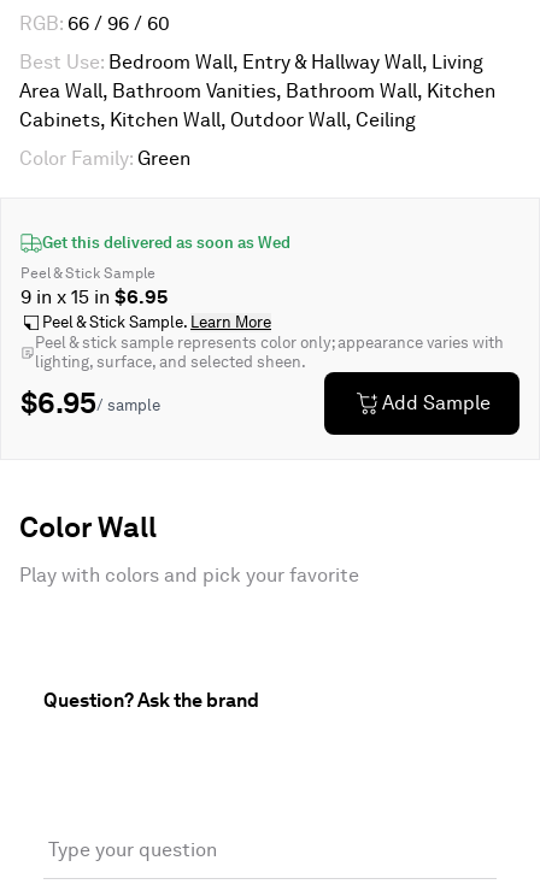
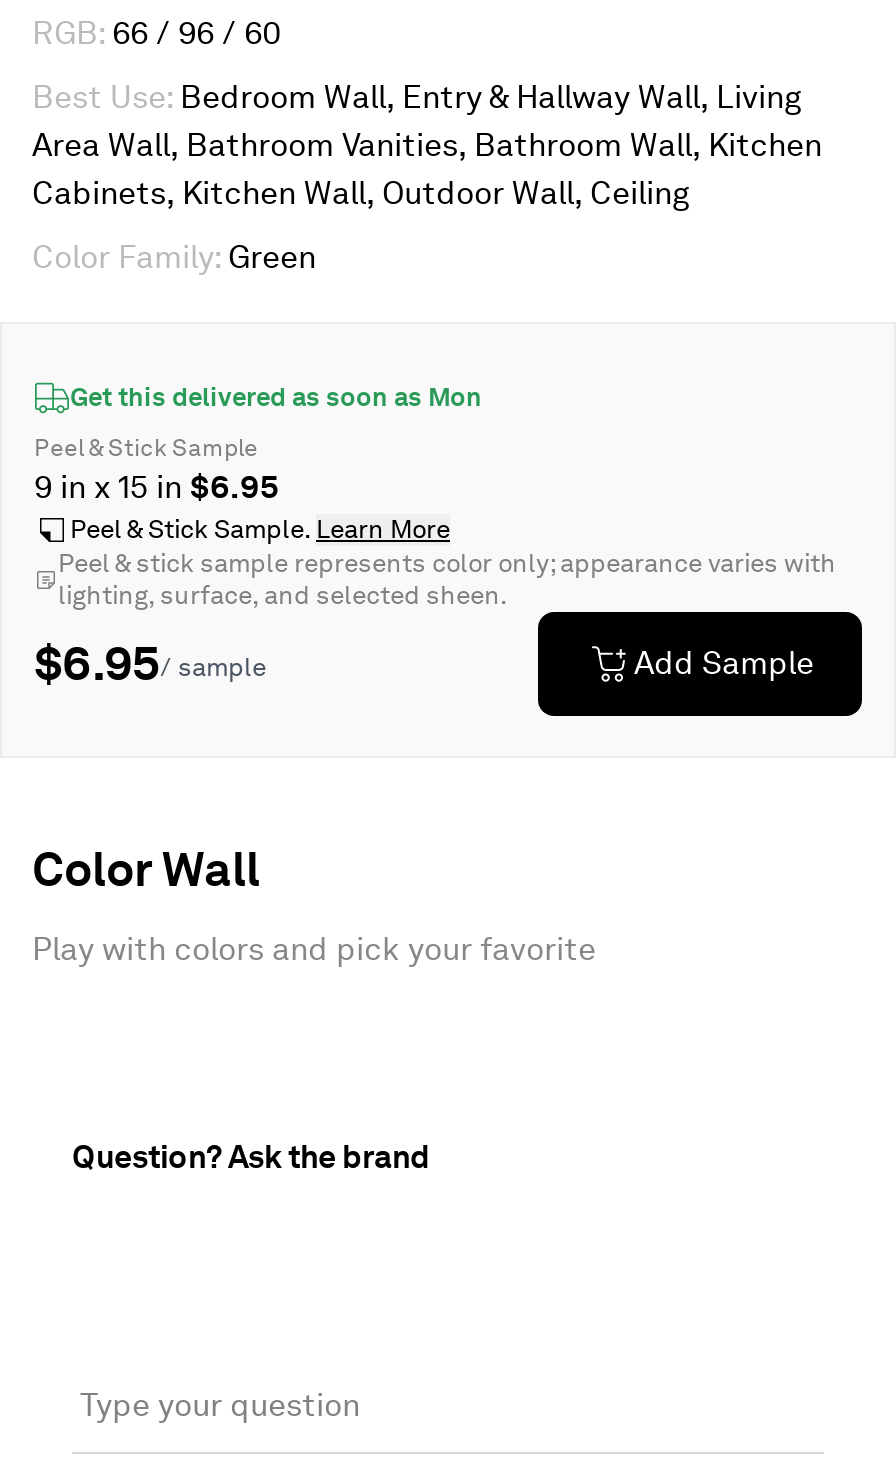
[42,233,290,251] Get this delivered as soon as Wed -> [70,381,482,411] Get this delivered as soon as Mon

